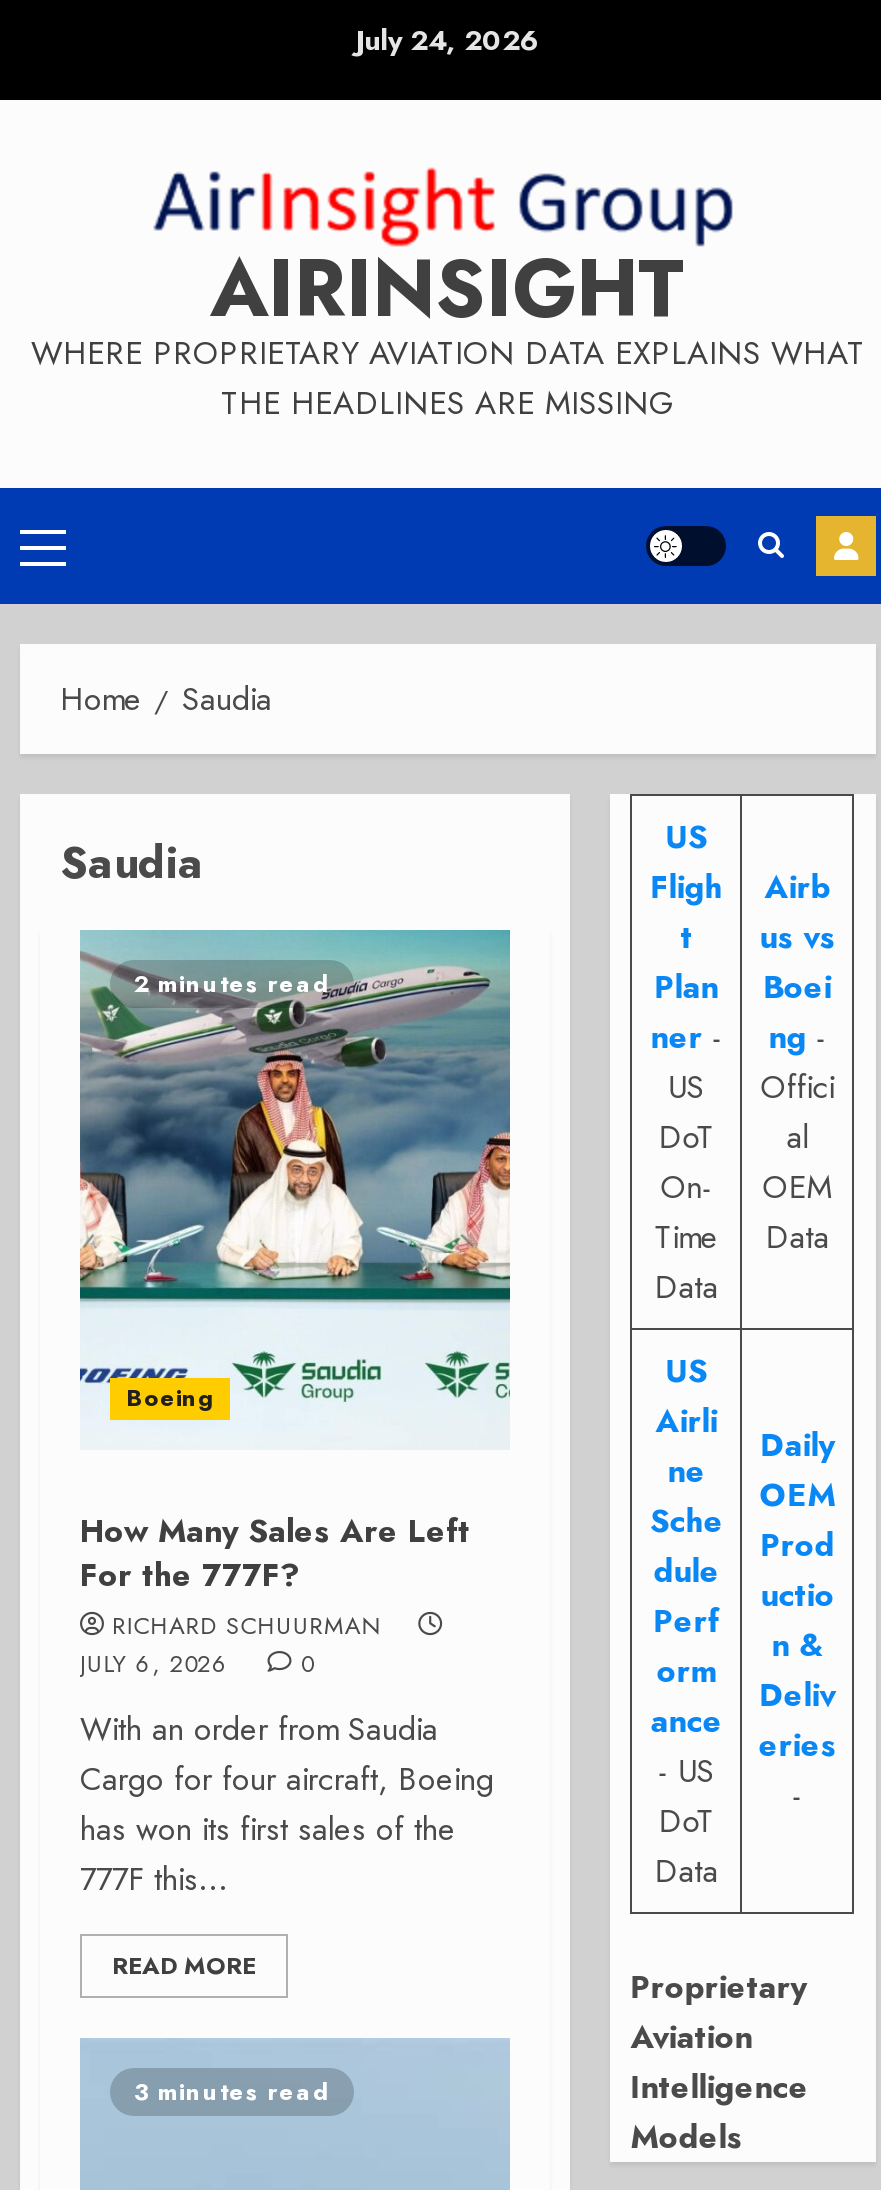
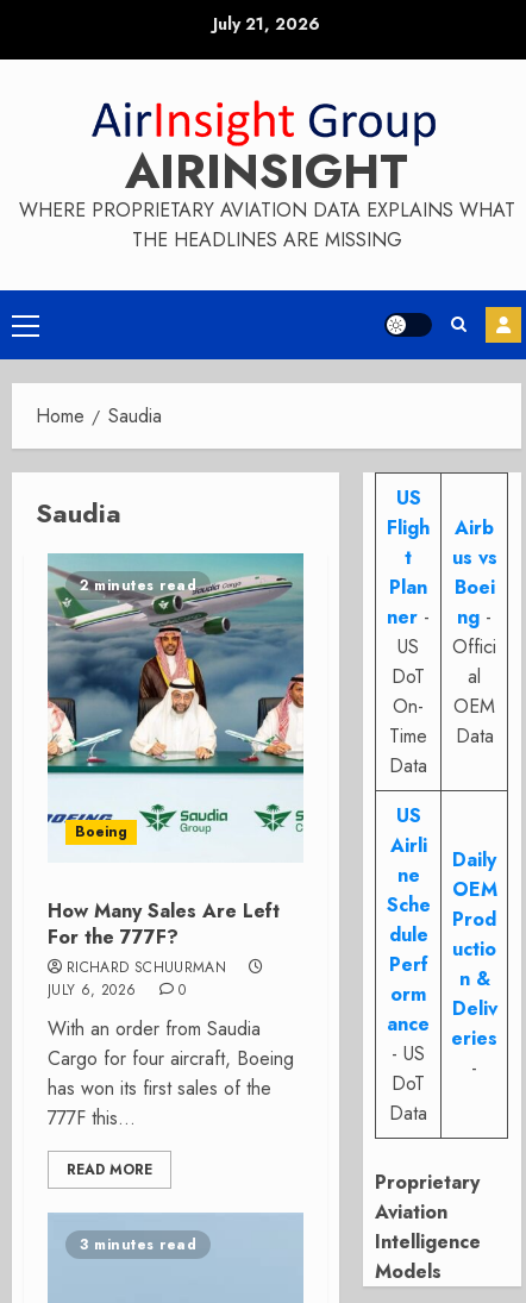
[356,20,540,60] July 24, 2026 -> [213,12,320,35] July 21, 2026

